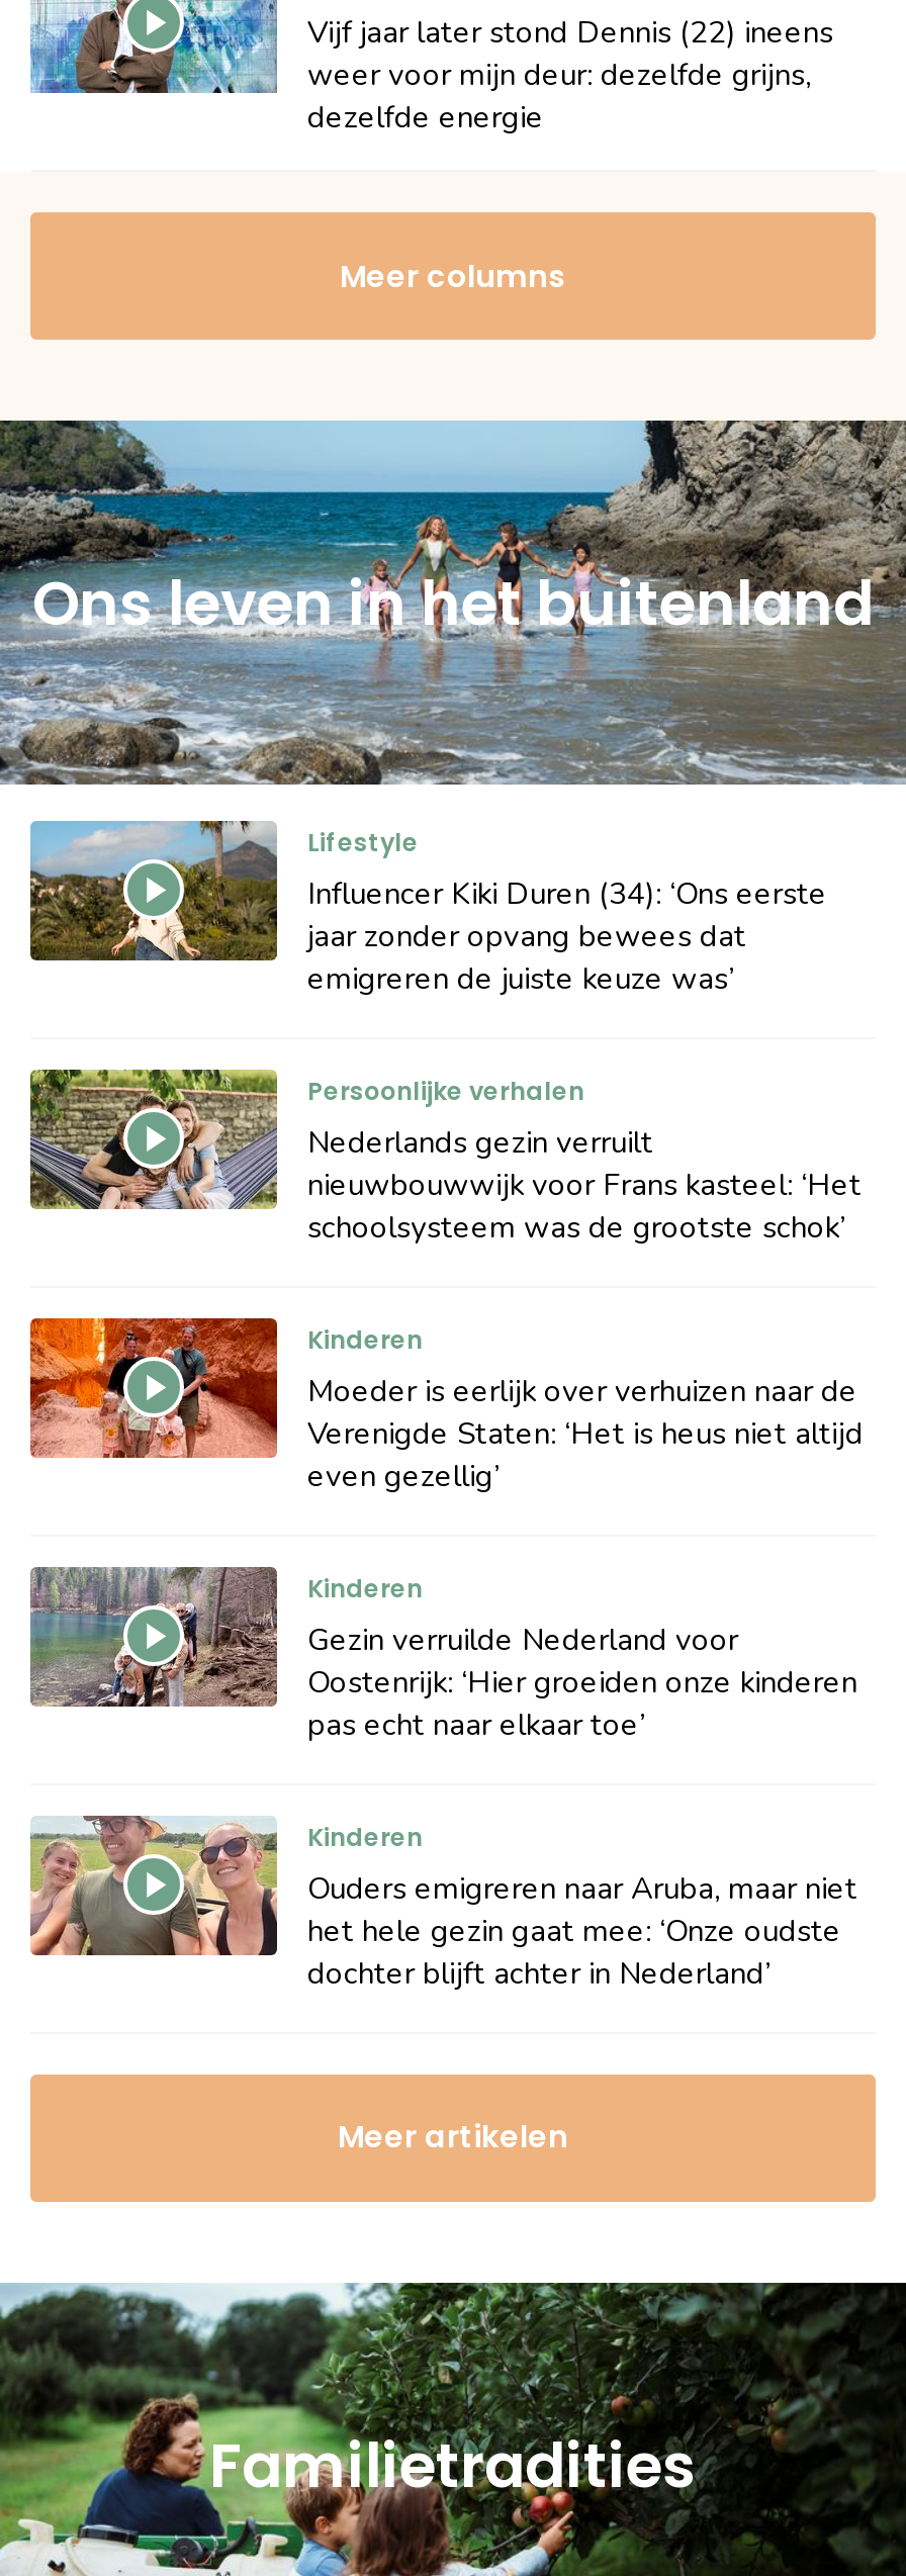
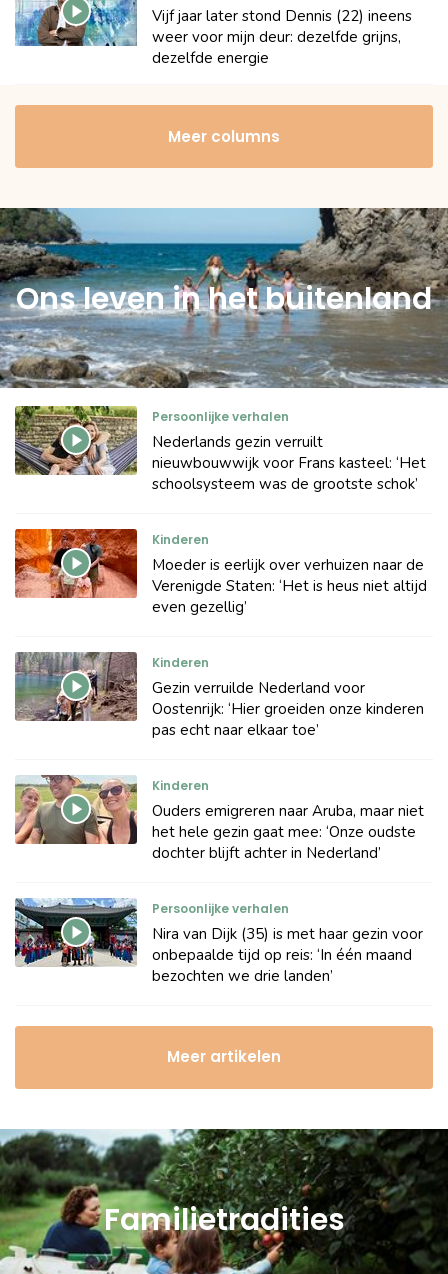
[30,819,827,999] [image] | Lifestyle | Influencer Kiki Duren (34): ‘Ons eerste | jaar zonder opvang bewees dat | emigreren de juiste keuze was’ -> none
moved [26,1066,864,1994] -> [13,404,427,863]: [image] | Persoonlijke verhalen | Nederlands gezin verruilt | ... | het hele gezin gaat mee: ‘Onze oudste | dochter blijft achter in Nederland’
none -> [14,898,423,986] [image] | Persoonlijke verhalen | Nira van Dijk (35) is met haar gezin voor | onbepaalde tijd op reis: ‘In één maand | bezochten we drie landen’

